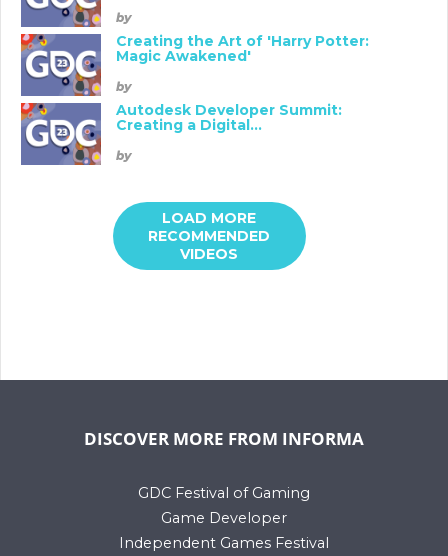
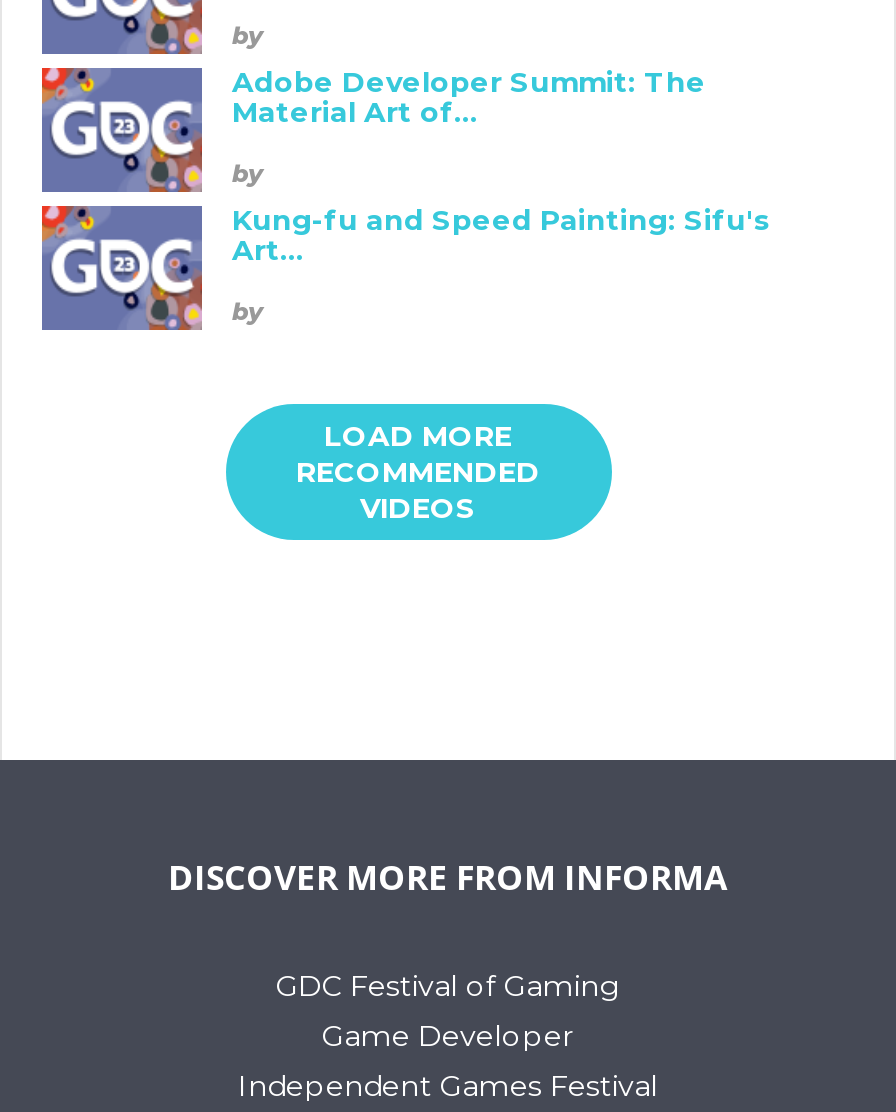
[116,32,369,65] Creating the Art of 'Harry Potter: | Magic Awakened' -> [232,64,706,130] Adobe Developer Summit: The | Material Art of...
[116,101,342,134] Autodesk Developer Summit: | Creating a Digital... -> [232,202,770,268] Kung-fu and Speed Painting: Sifu's | Art...

